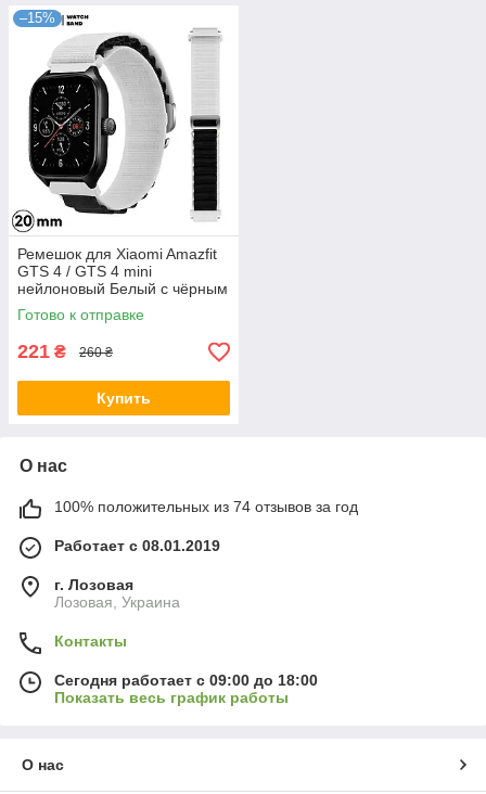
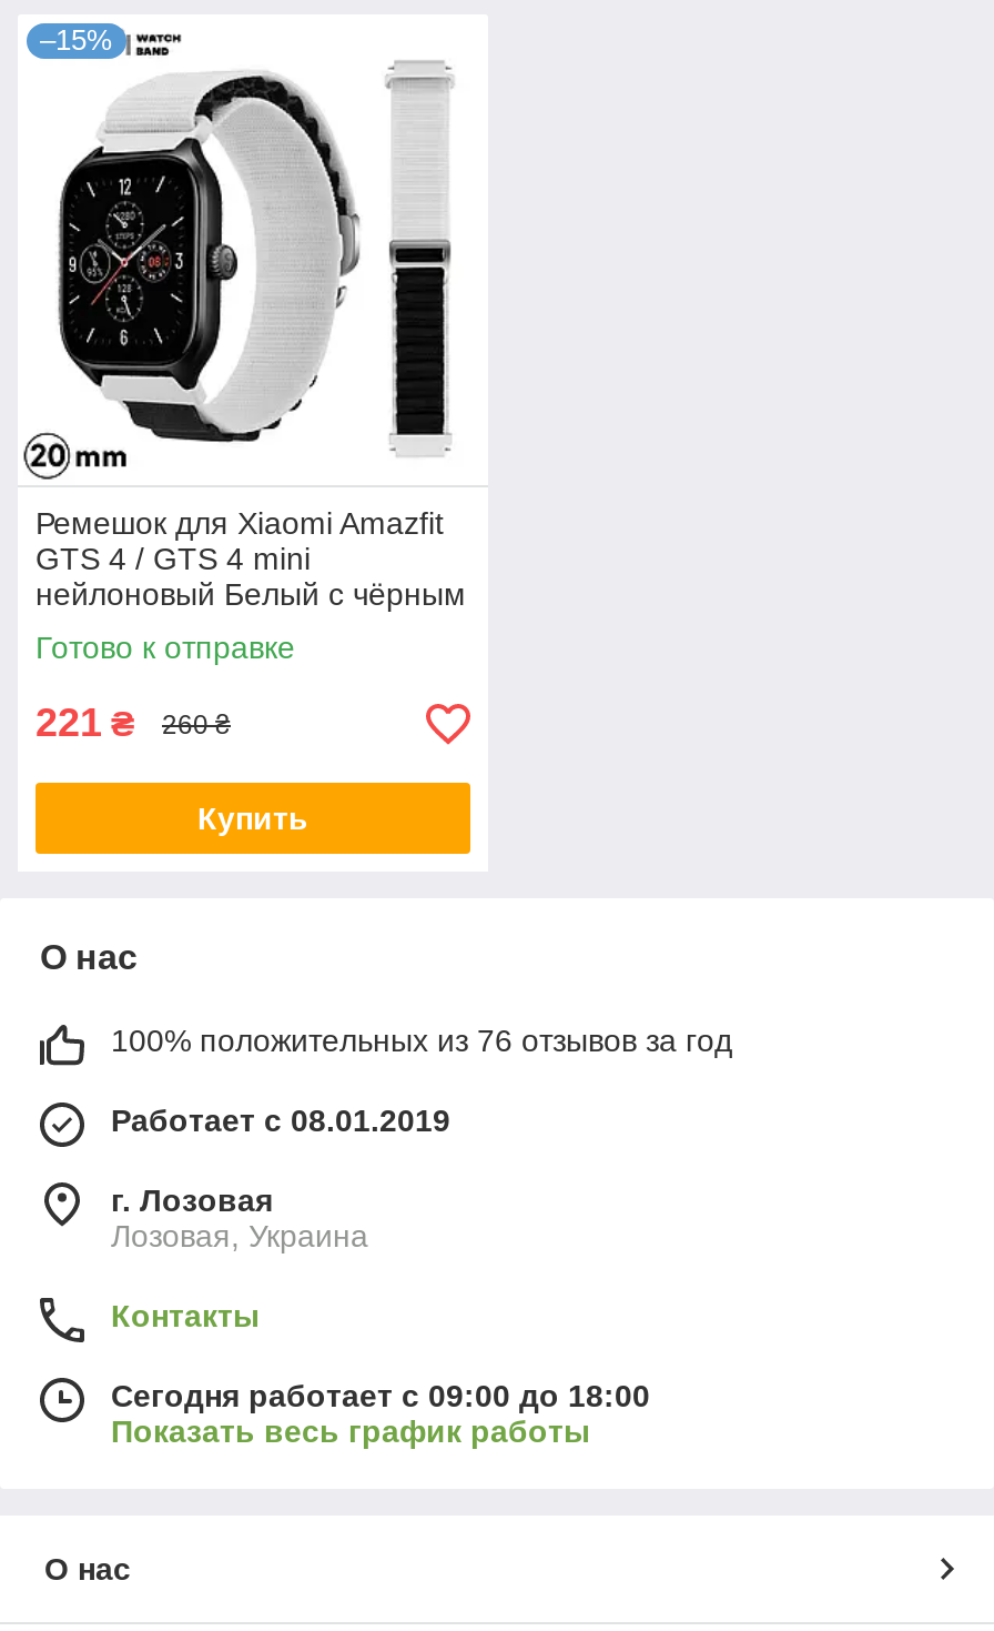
[54,498,358,516] 100% положительных из 74 отзывов за год -> [111,1023,732,1059] 100% положительных из 76 отзывов за год

